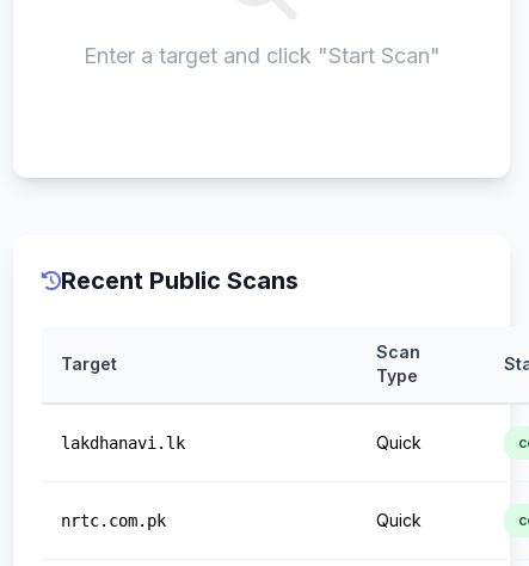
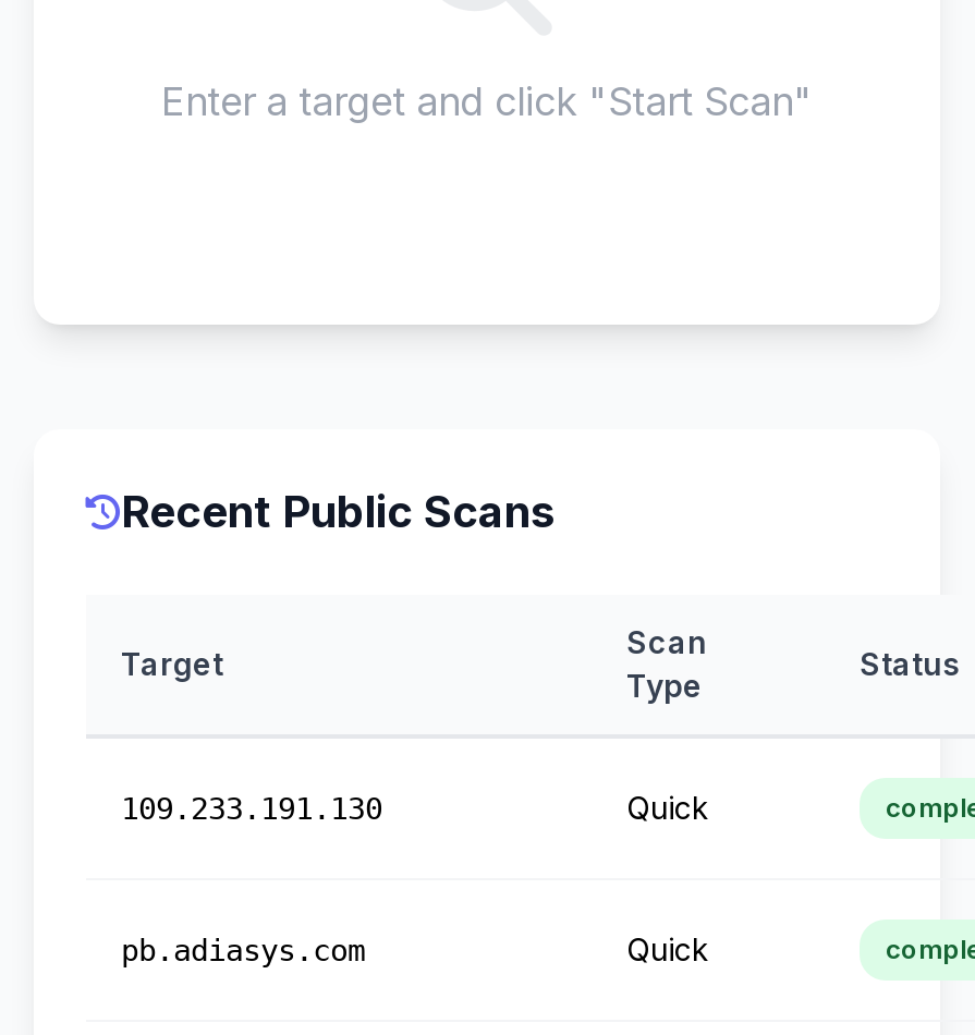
[61,433,185,453] lakdhanavi.lk -> [121,791,382,826] 109.233.191.130
[61,511,166,530] nrtc.com.pk -> [121,933,365,967] pb.adiasys.com

